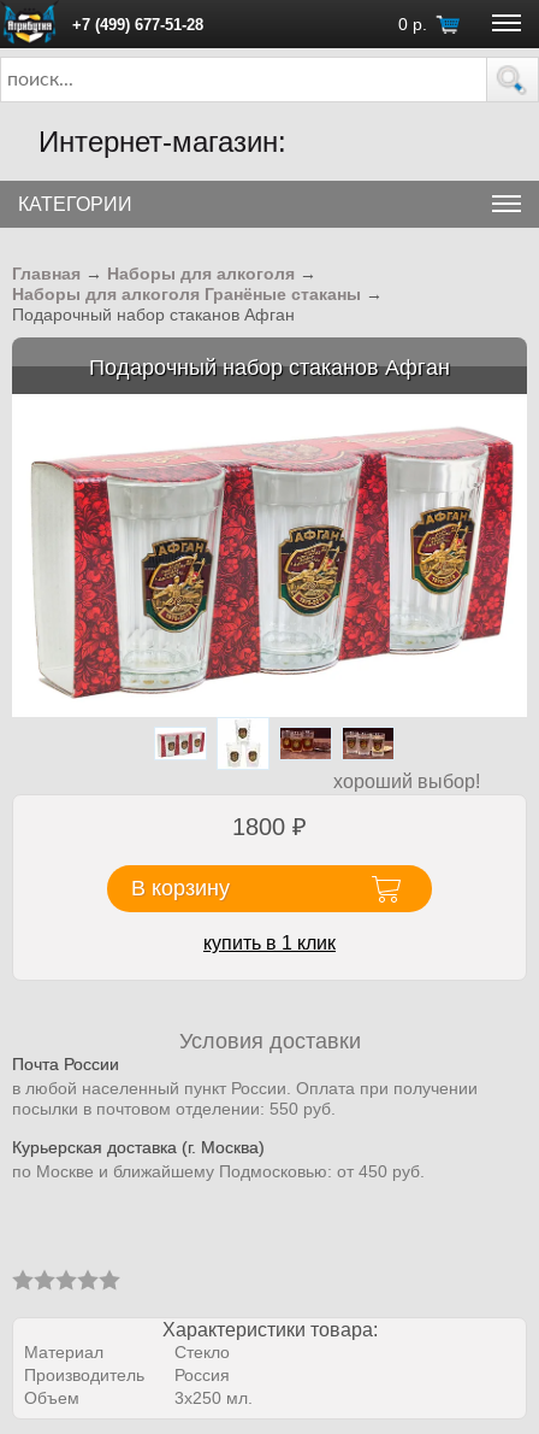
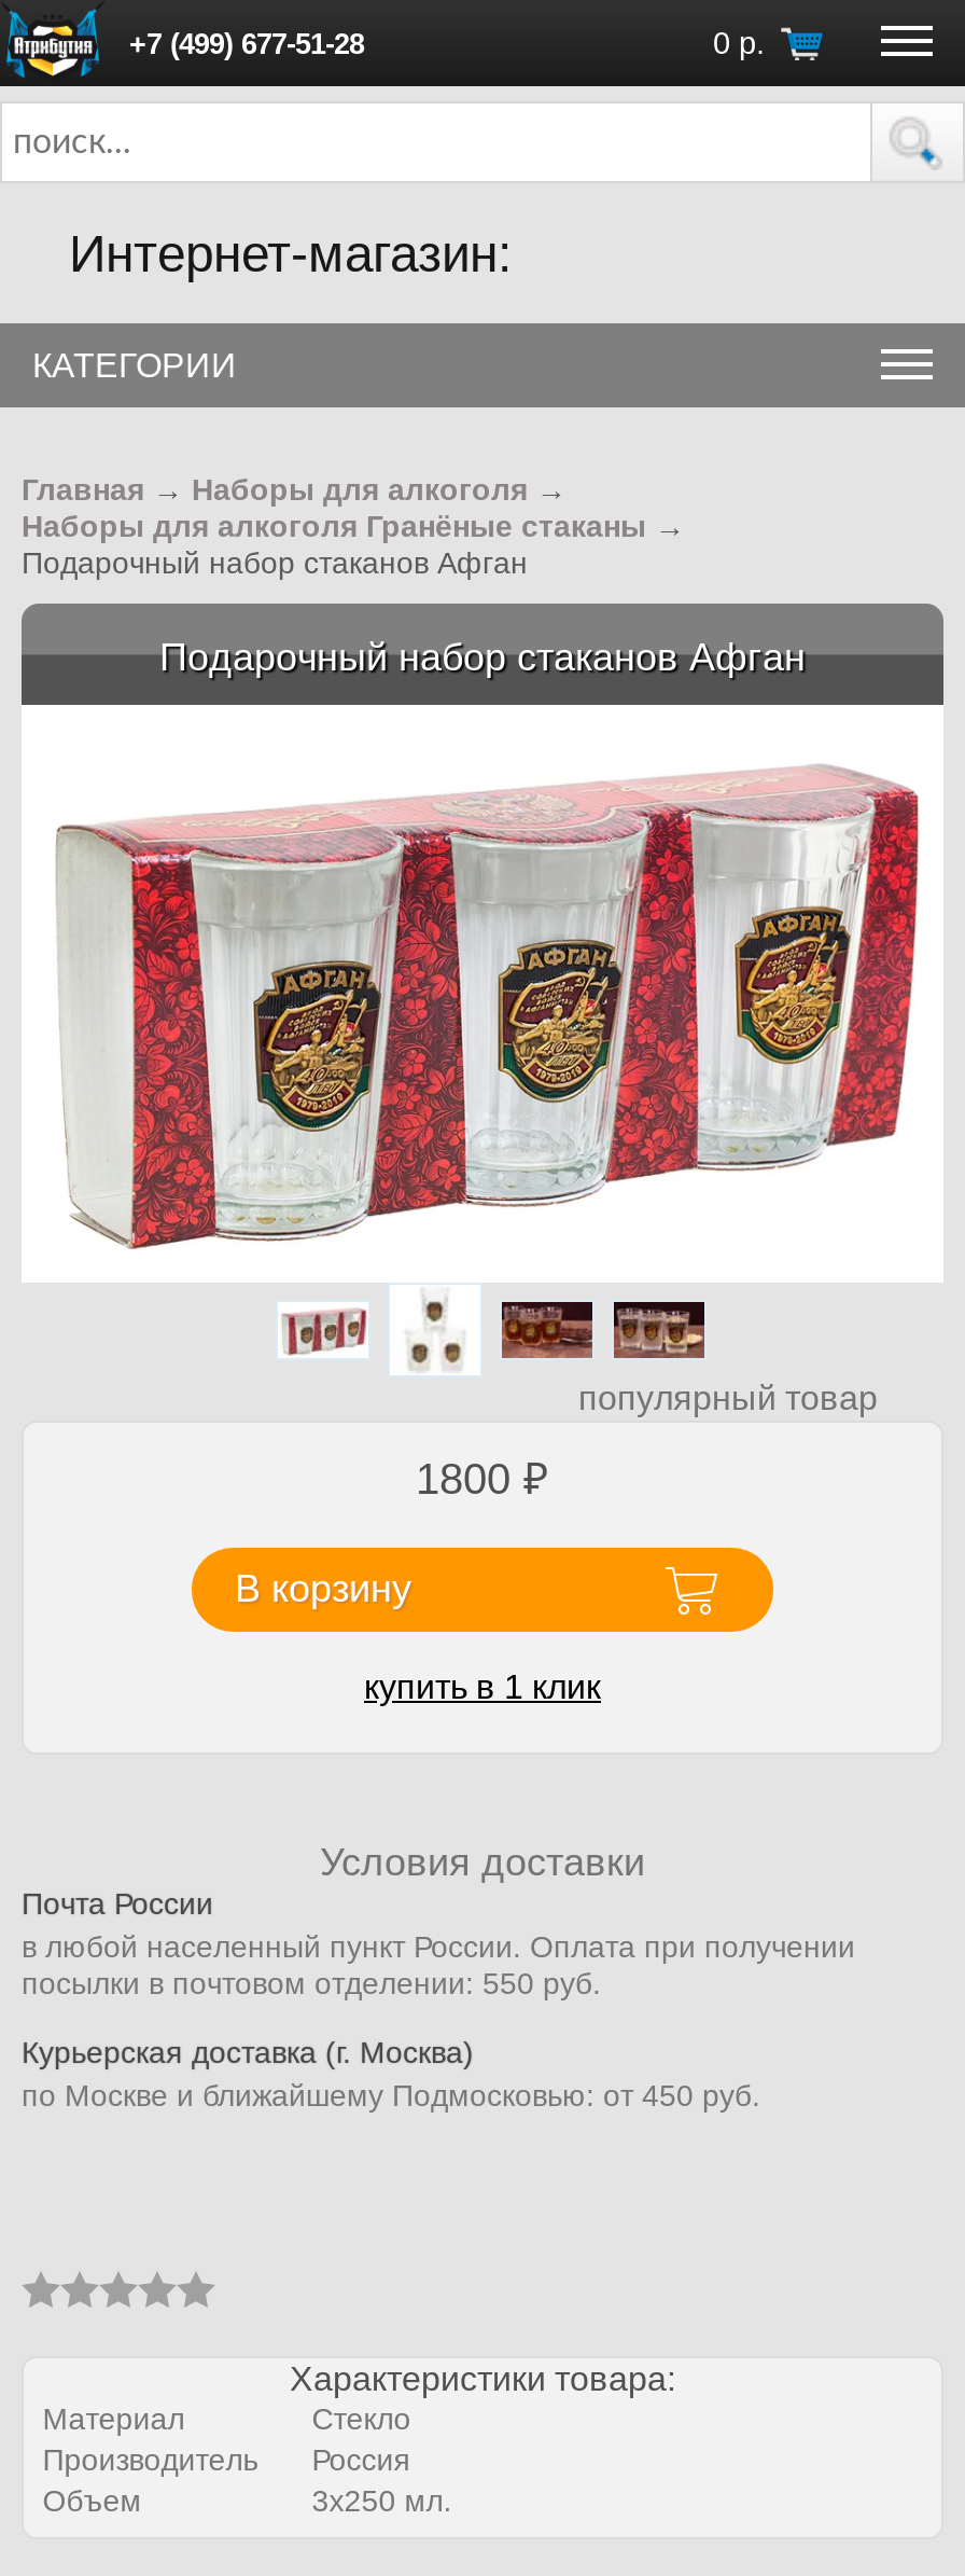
[333,771,480,791] хороший выбор! -> [578,1379,878,1416] популярный товар

